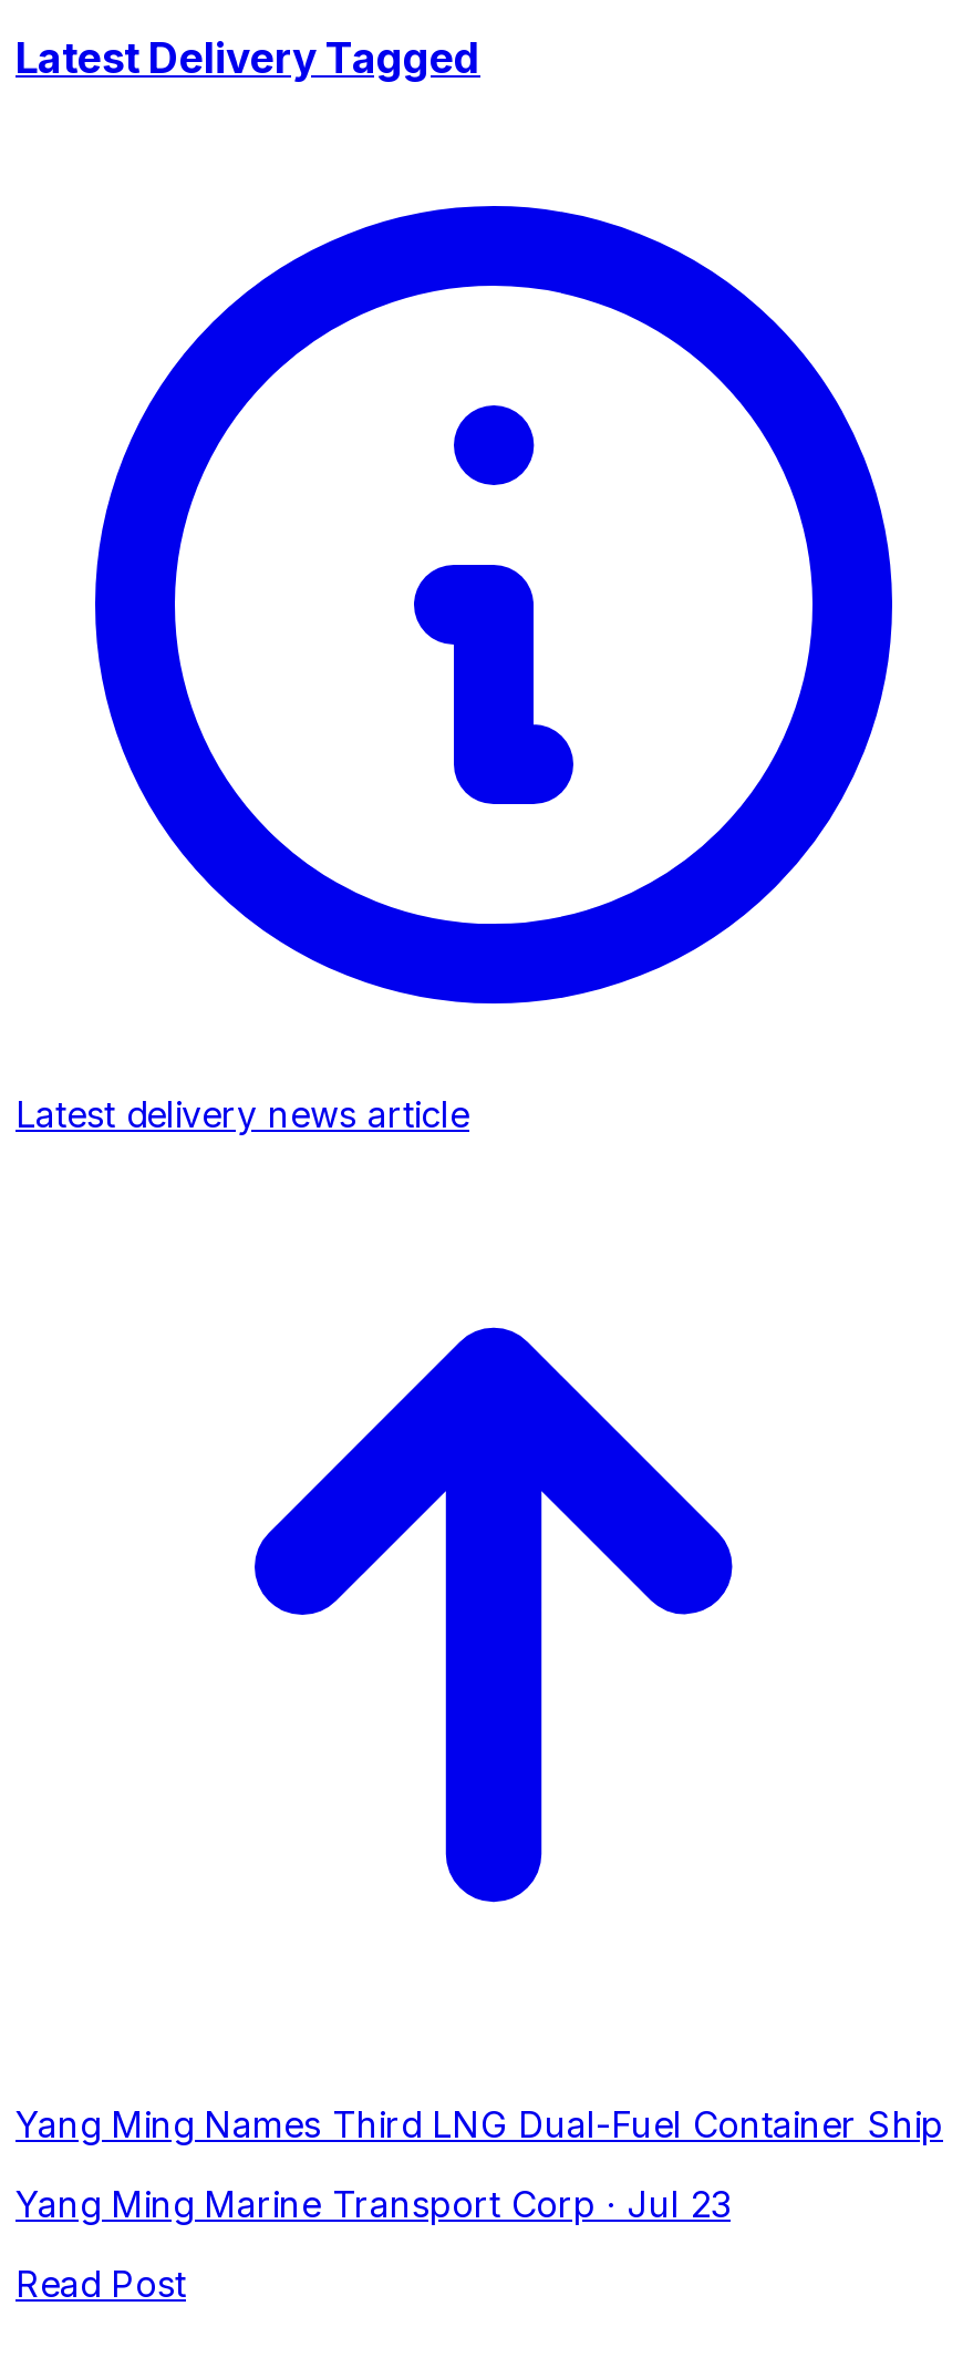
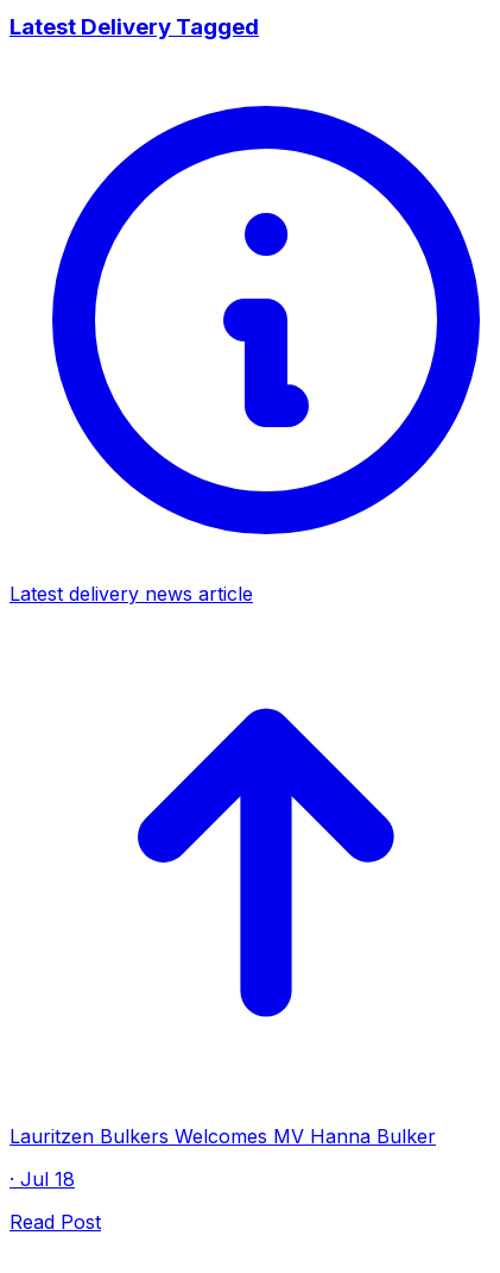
[15,2103,943,2147] Yang Ming Names Third LNG Dual-Fuel Container Ship -> [10,1125,436,1148] Lauritzen Bulkers Welcomes MV Hanna Bulker
[15,2182,731,2227] Yang Ming Marine Transport Corp · Jul 23 -> [10,1167,75,1191] · Jul 18

